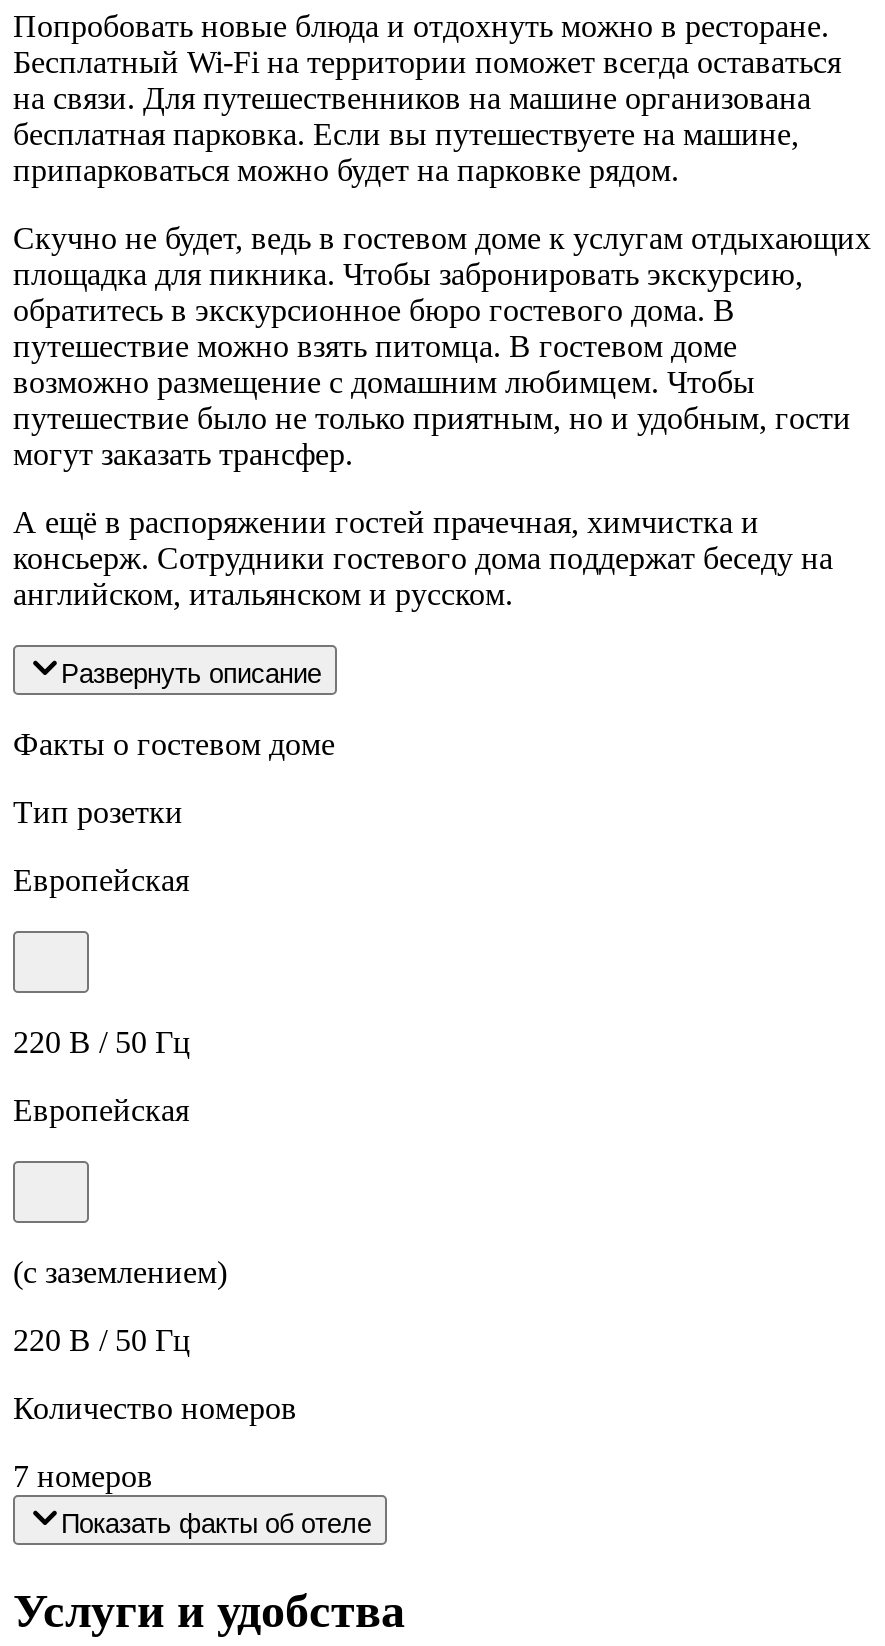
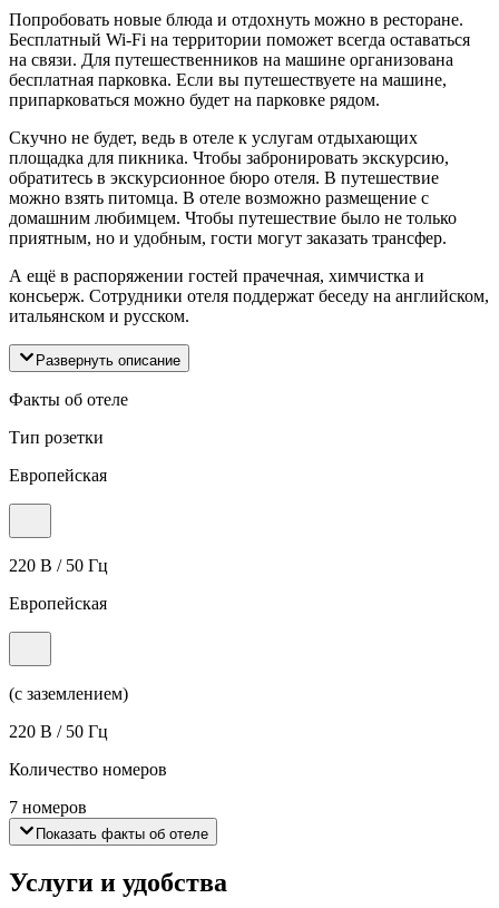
[13,221,871,255] Скучно не будет, ведь в гостевом доме к услугам отдыхающих -> [9,128,418,147] Скучно не будет, ведь в отеле к услугам отдыхающих
[13,293,851,471] обратитесь в экскурсионное бюро гостевого дома. В | путешествие можно взять питомца. В гостевом доме | возможно размещение с домашним любимцем. Чтобы | путешествие было не только приятным, но и удобным, гости | могут заказать трансфер. -> [9,168,457,247] обратитесь в экскурсионное бюро отеля. В путешествие | можно взять питомца. В отеле возможно размещение с | домашним любимцем. Чтобы путешествие было не только | приятным, но и удобным, гости могут заказать трансфер.
[13,541,833,611] консьерж. Сотрудники гостевого дома поддержат беседу на | английском, итальянском и русском. -> [9,286,489,325] консьерж. Сотрудники отеля поддержат беседу на английском, | итальянском и русском.
[13,727,335,761] Факты о гостевом доме -> [9,390,128,409] Факты об отеле

